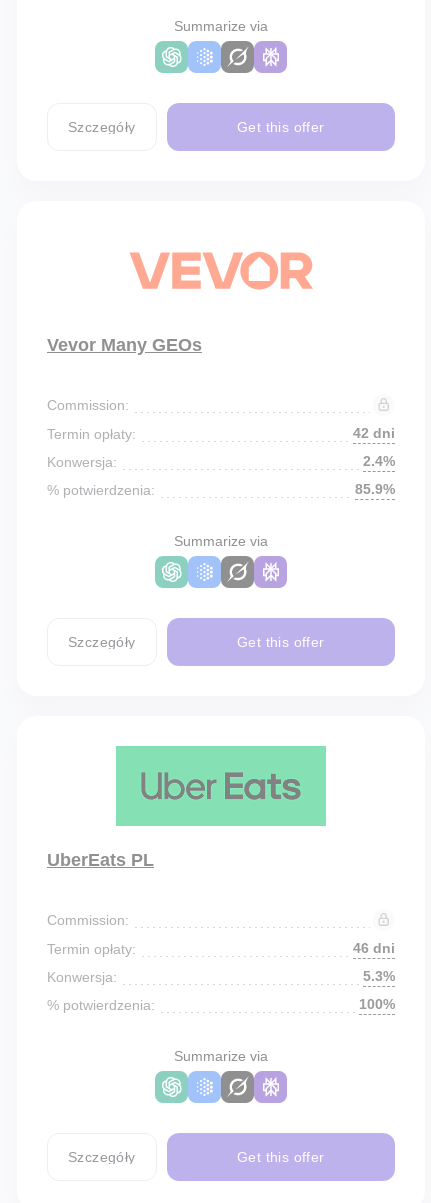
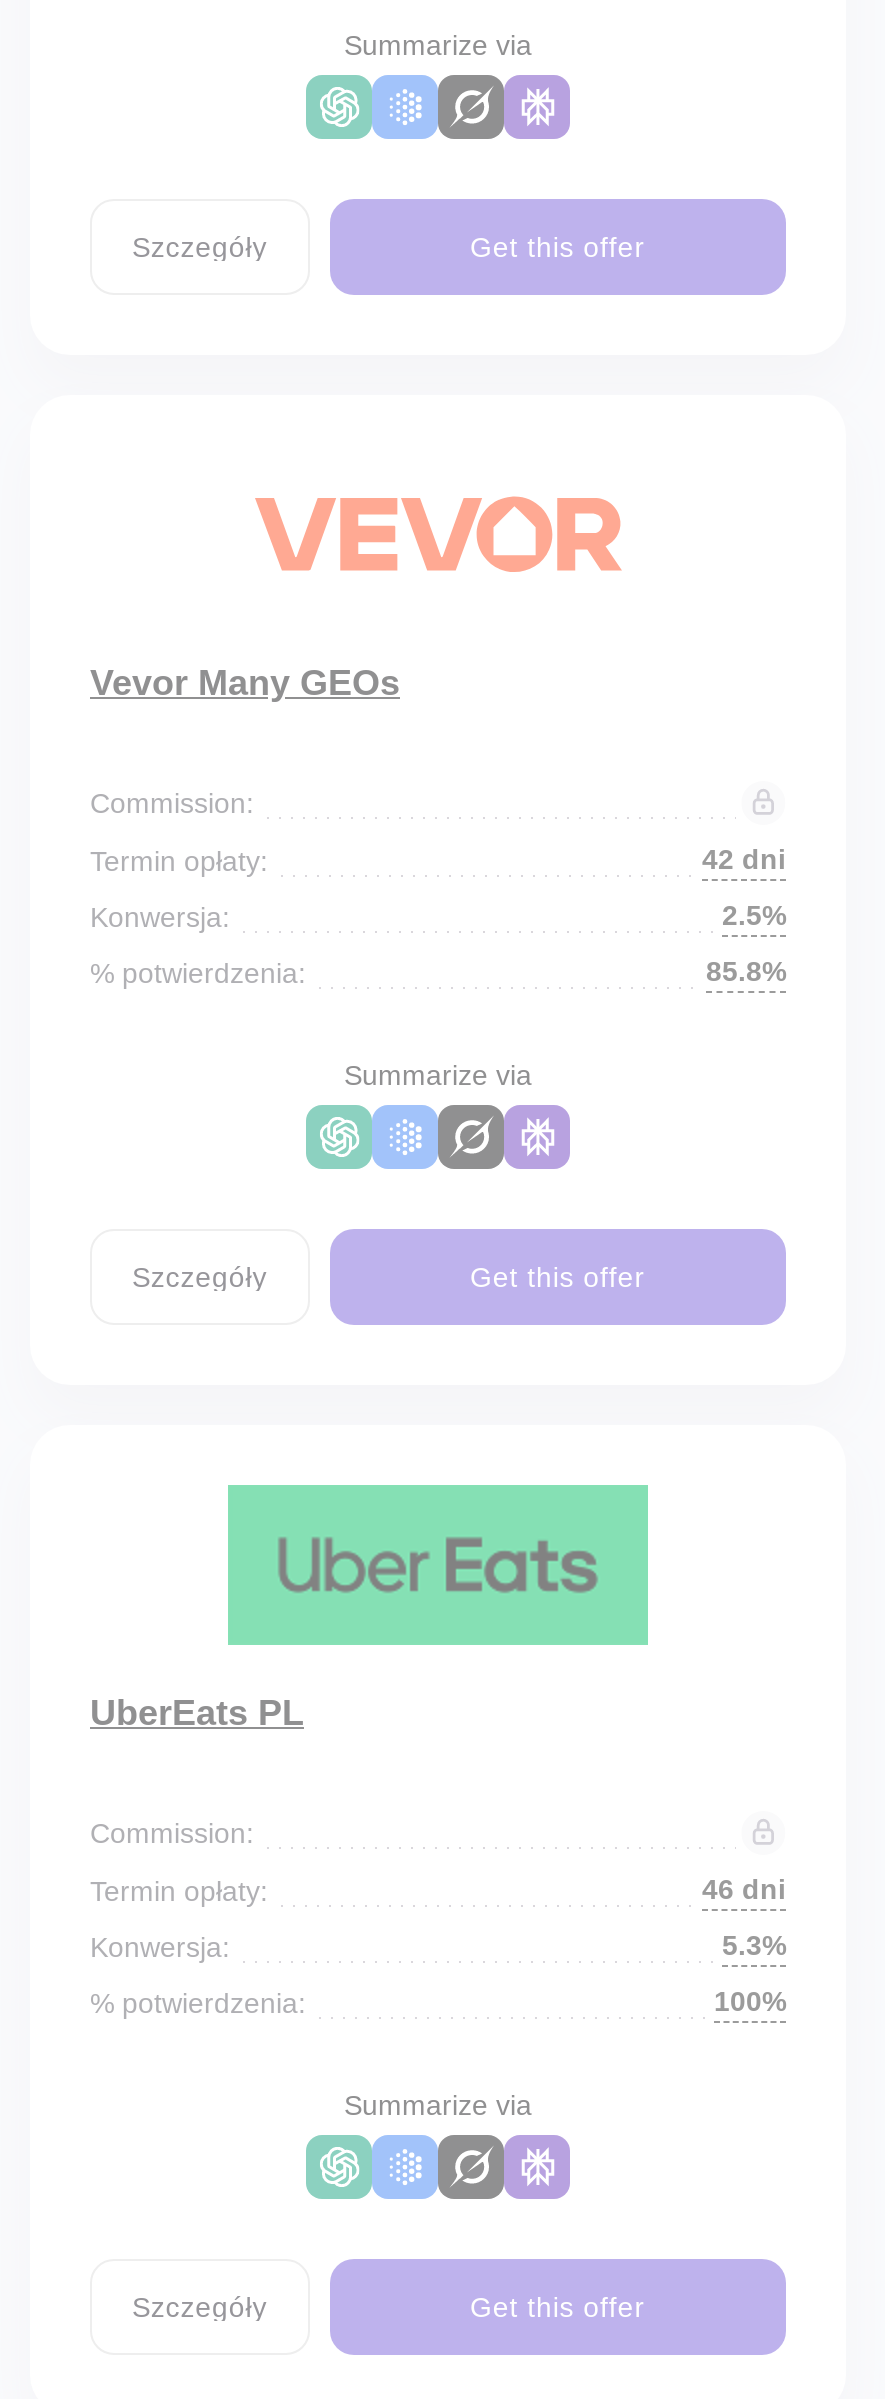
[363,453,395,469] 2.4% -> [722,899,786,931] 2.5%
[355,481,395,497] 85.9% -> [706,955,786,987] 85.8%

